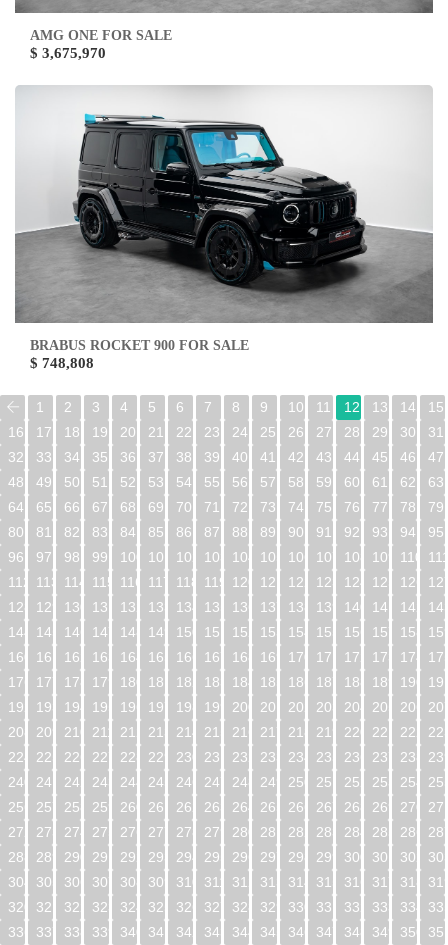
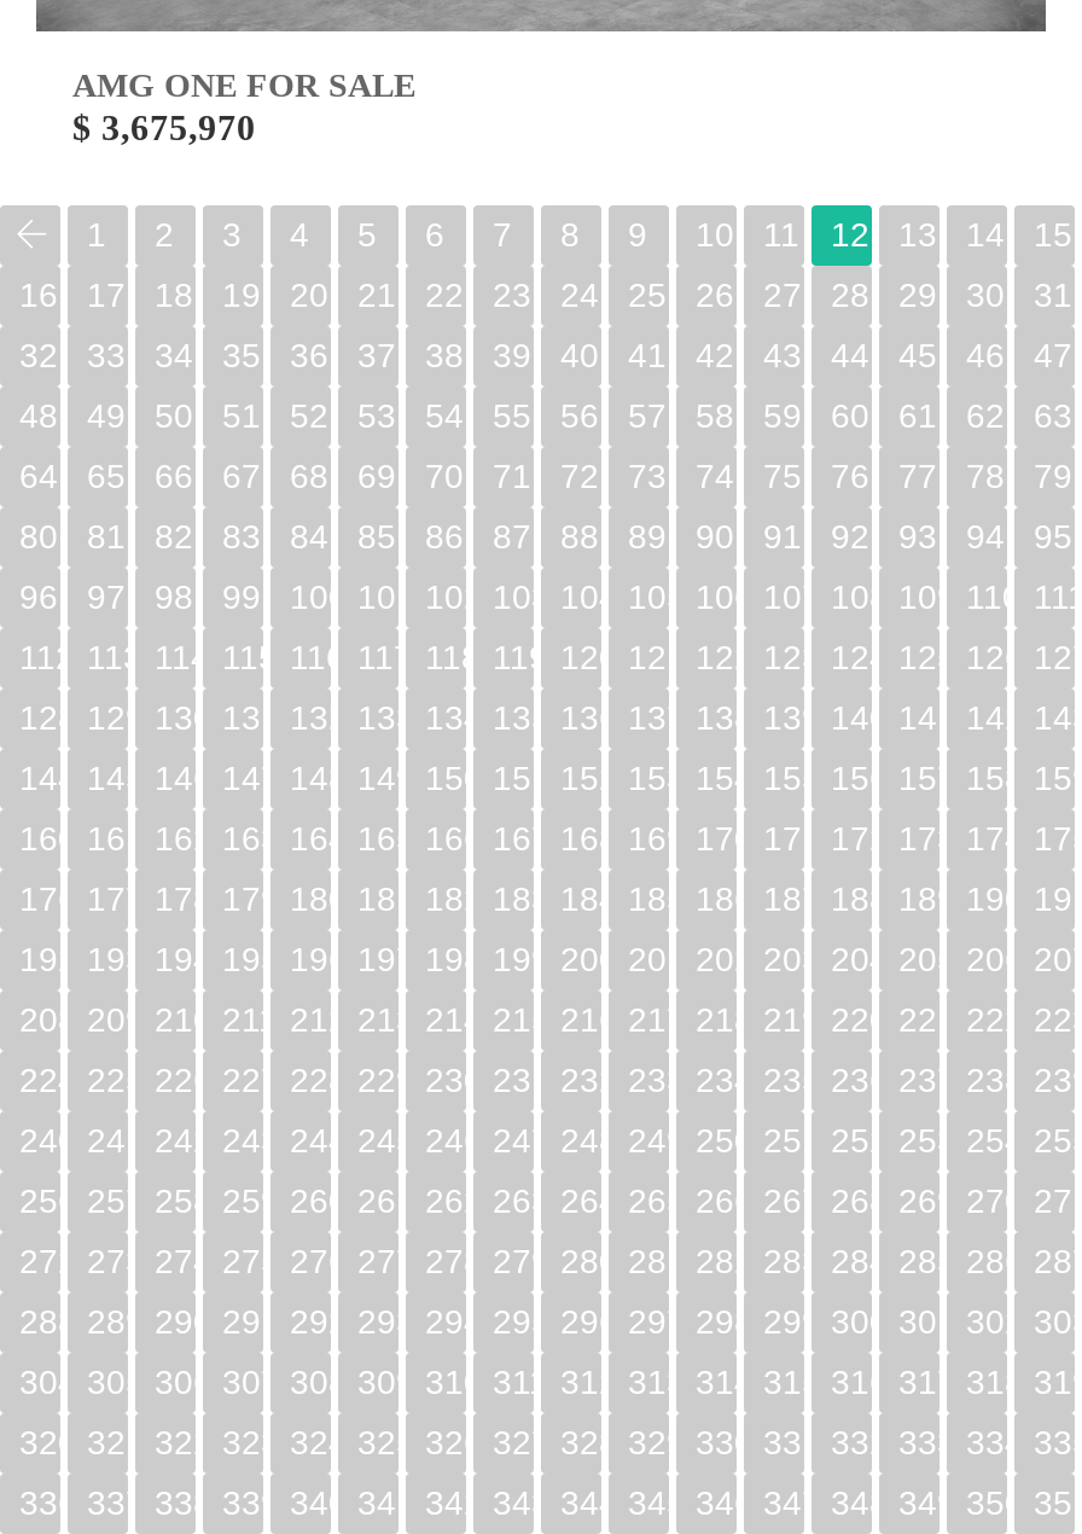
[17,85,431,371] [image] | BRABUS ROCKET 900 FOR SALE | $ 748,808 -> none

